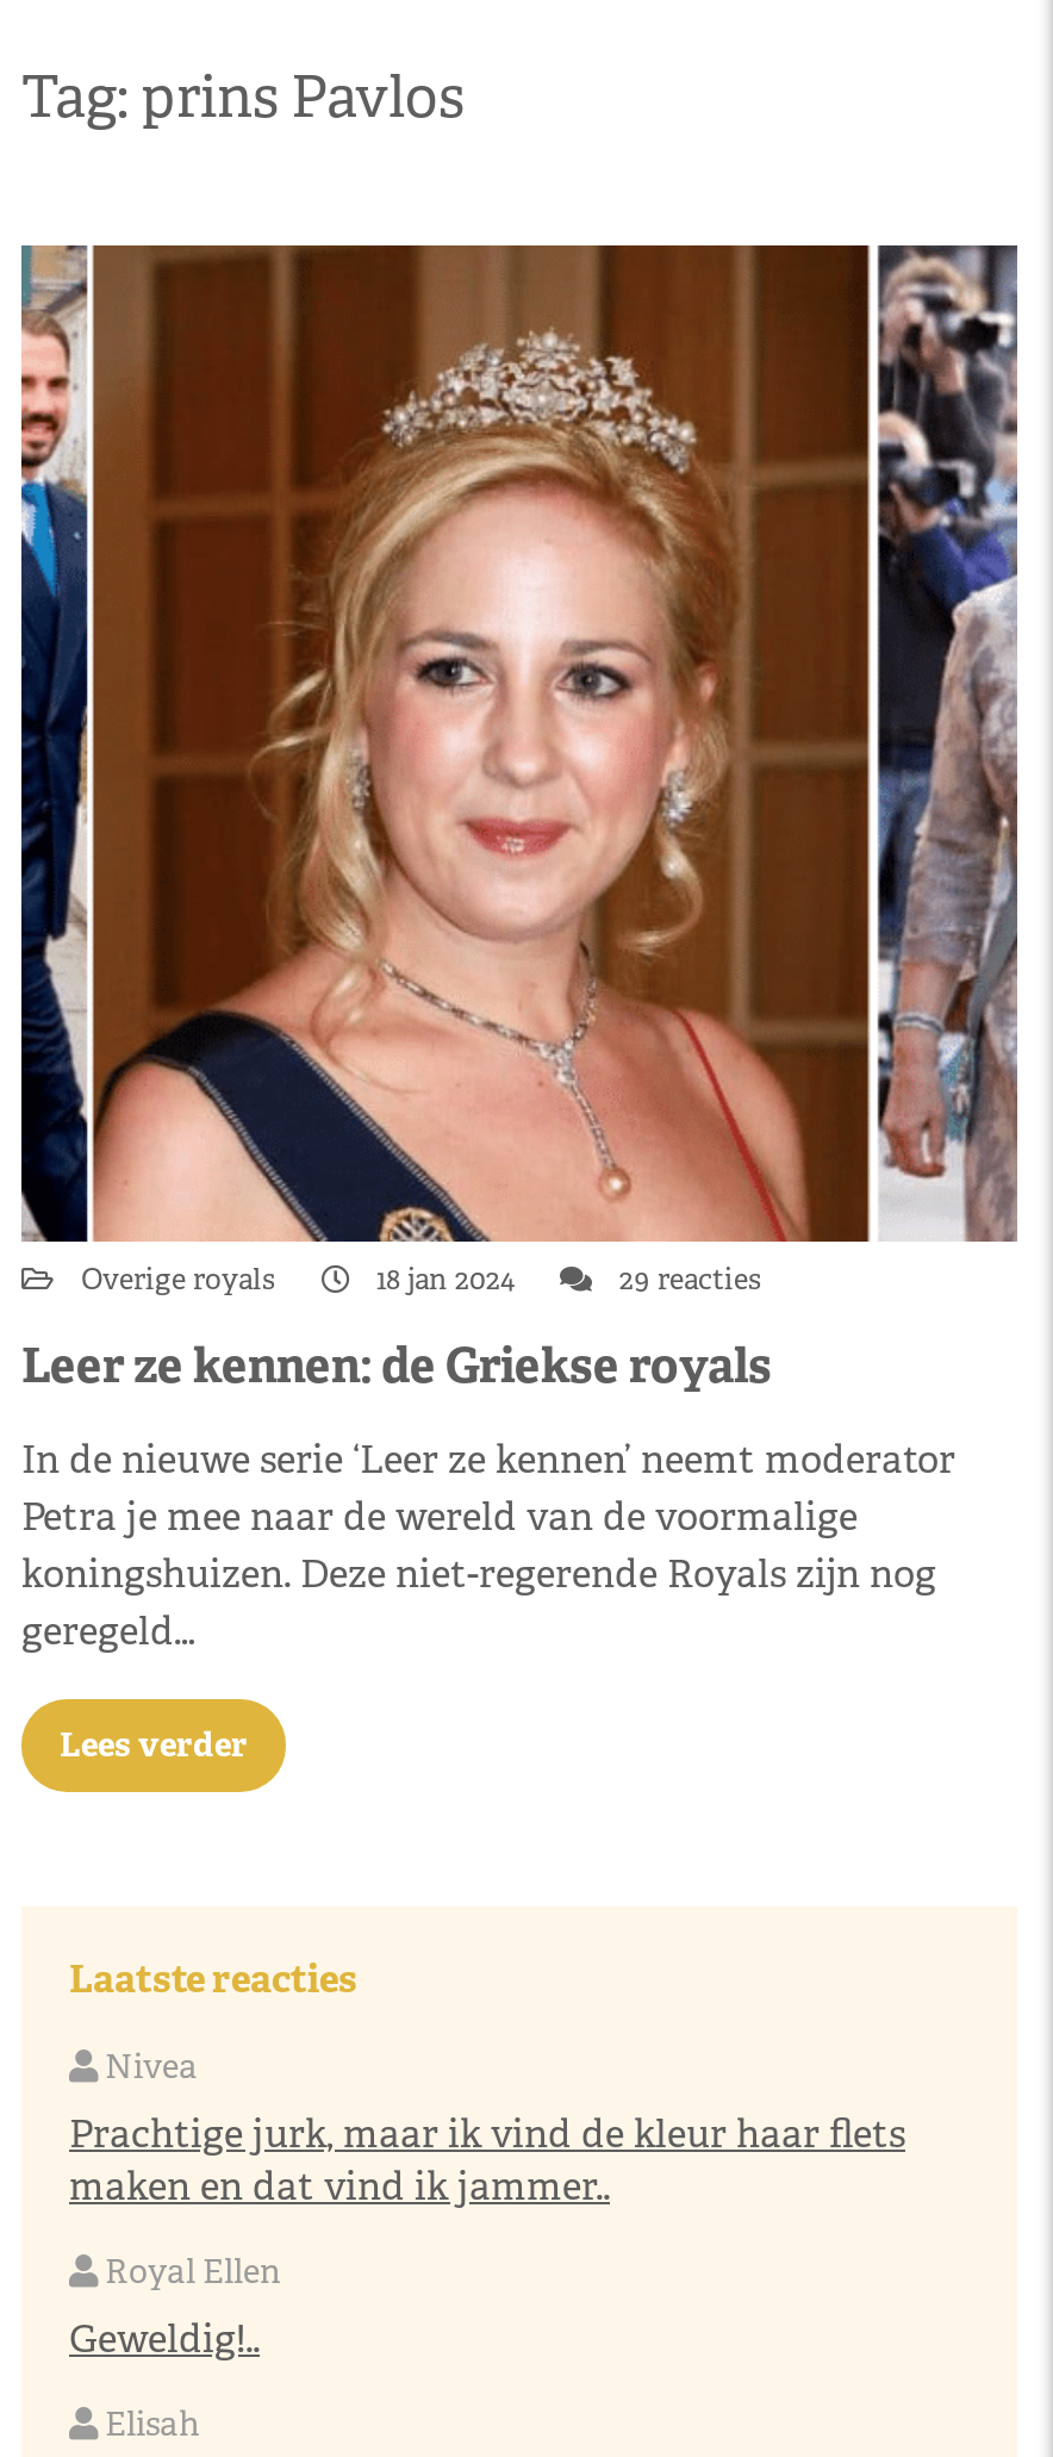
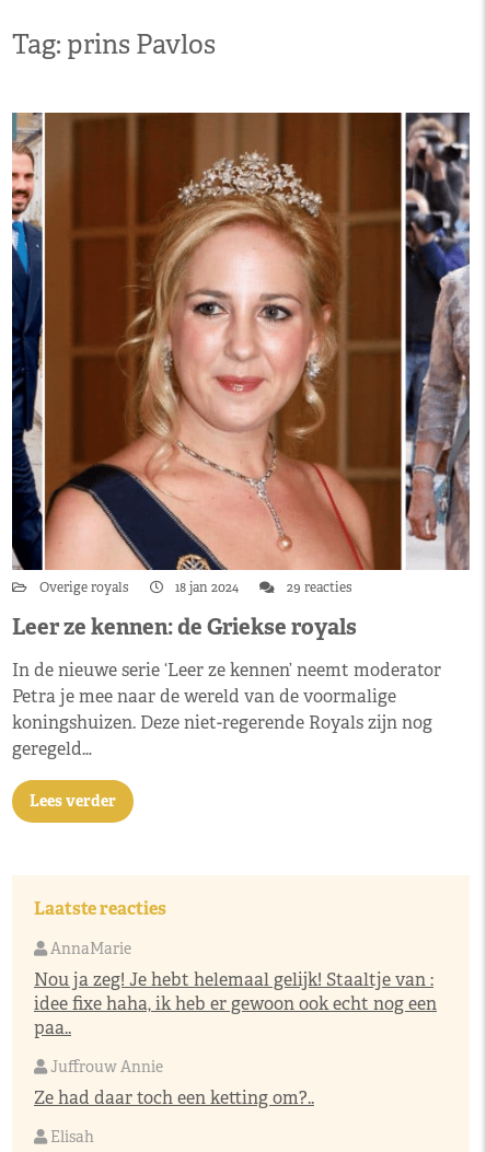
[69,2045,905,2212] Nivea | Prachtige jurk, maar ik vind de kleur haar flets | maken en dat vind ik jammer.. -> [34,939,437,1039] AnnaMarie | Nou ja zeg! Je hebt helemaal gelijk! Staaltje van : | idee fixe haha, ik heb er gewoon ook echt nog een | paa..
[69,2250,281,2364] Royal Ellen | Geweldig!.. -> [34,1057,314,1109] Juffrouw Annie | Ze had daar toch een ketting om?..

